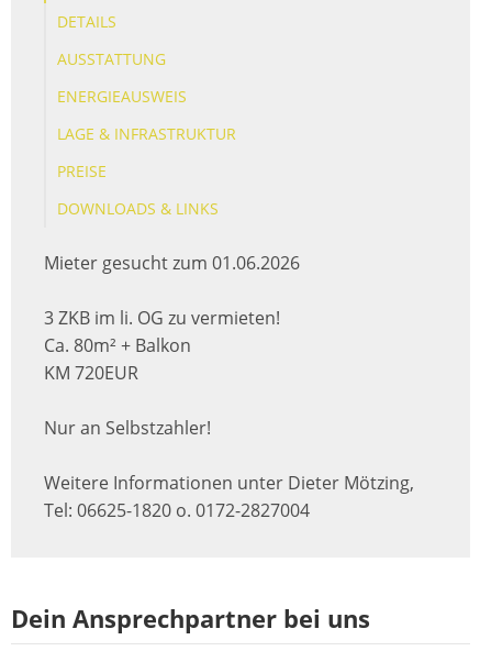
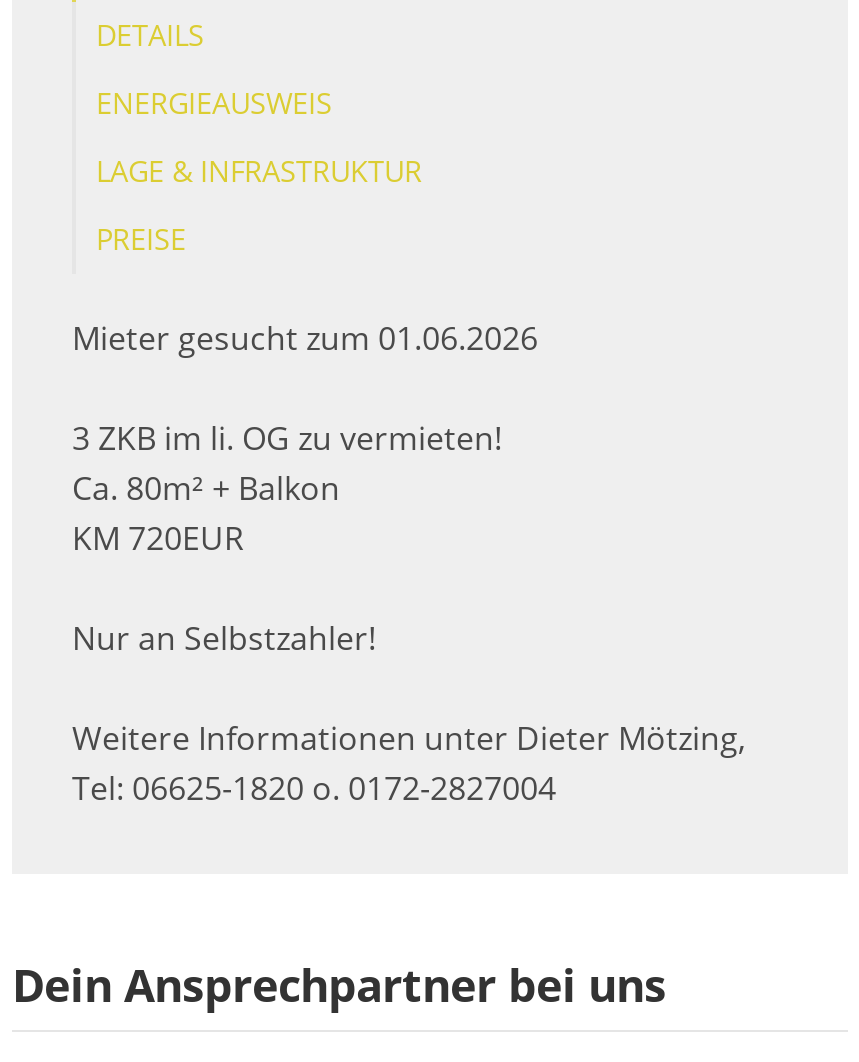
[57,48,166,69] AUSSTATTUNG -> none
[57,197,219,218] DOWNLOADS & LINKS -> none

